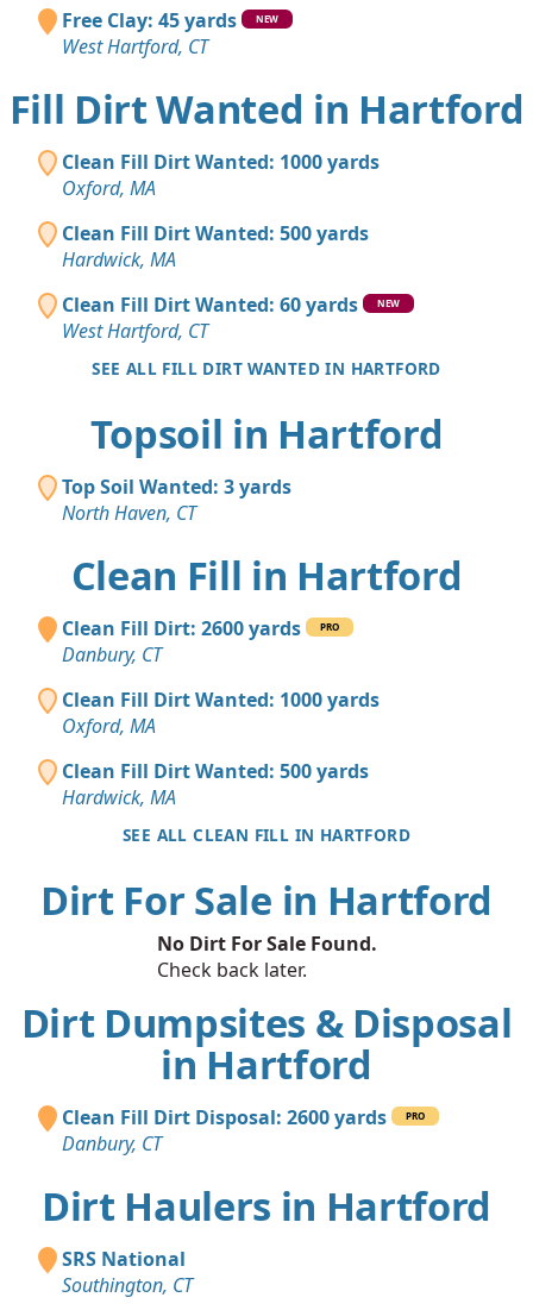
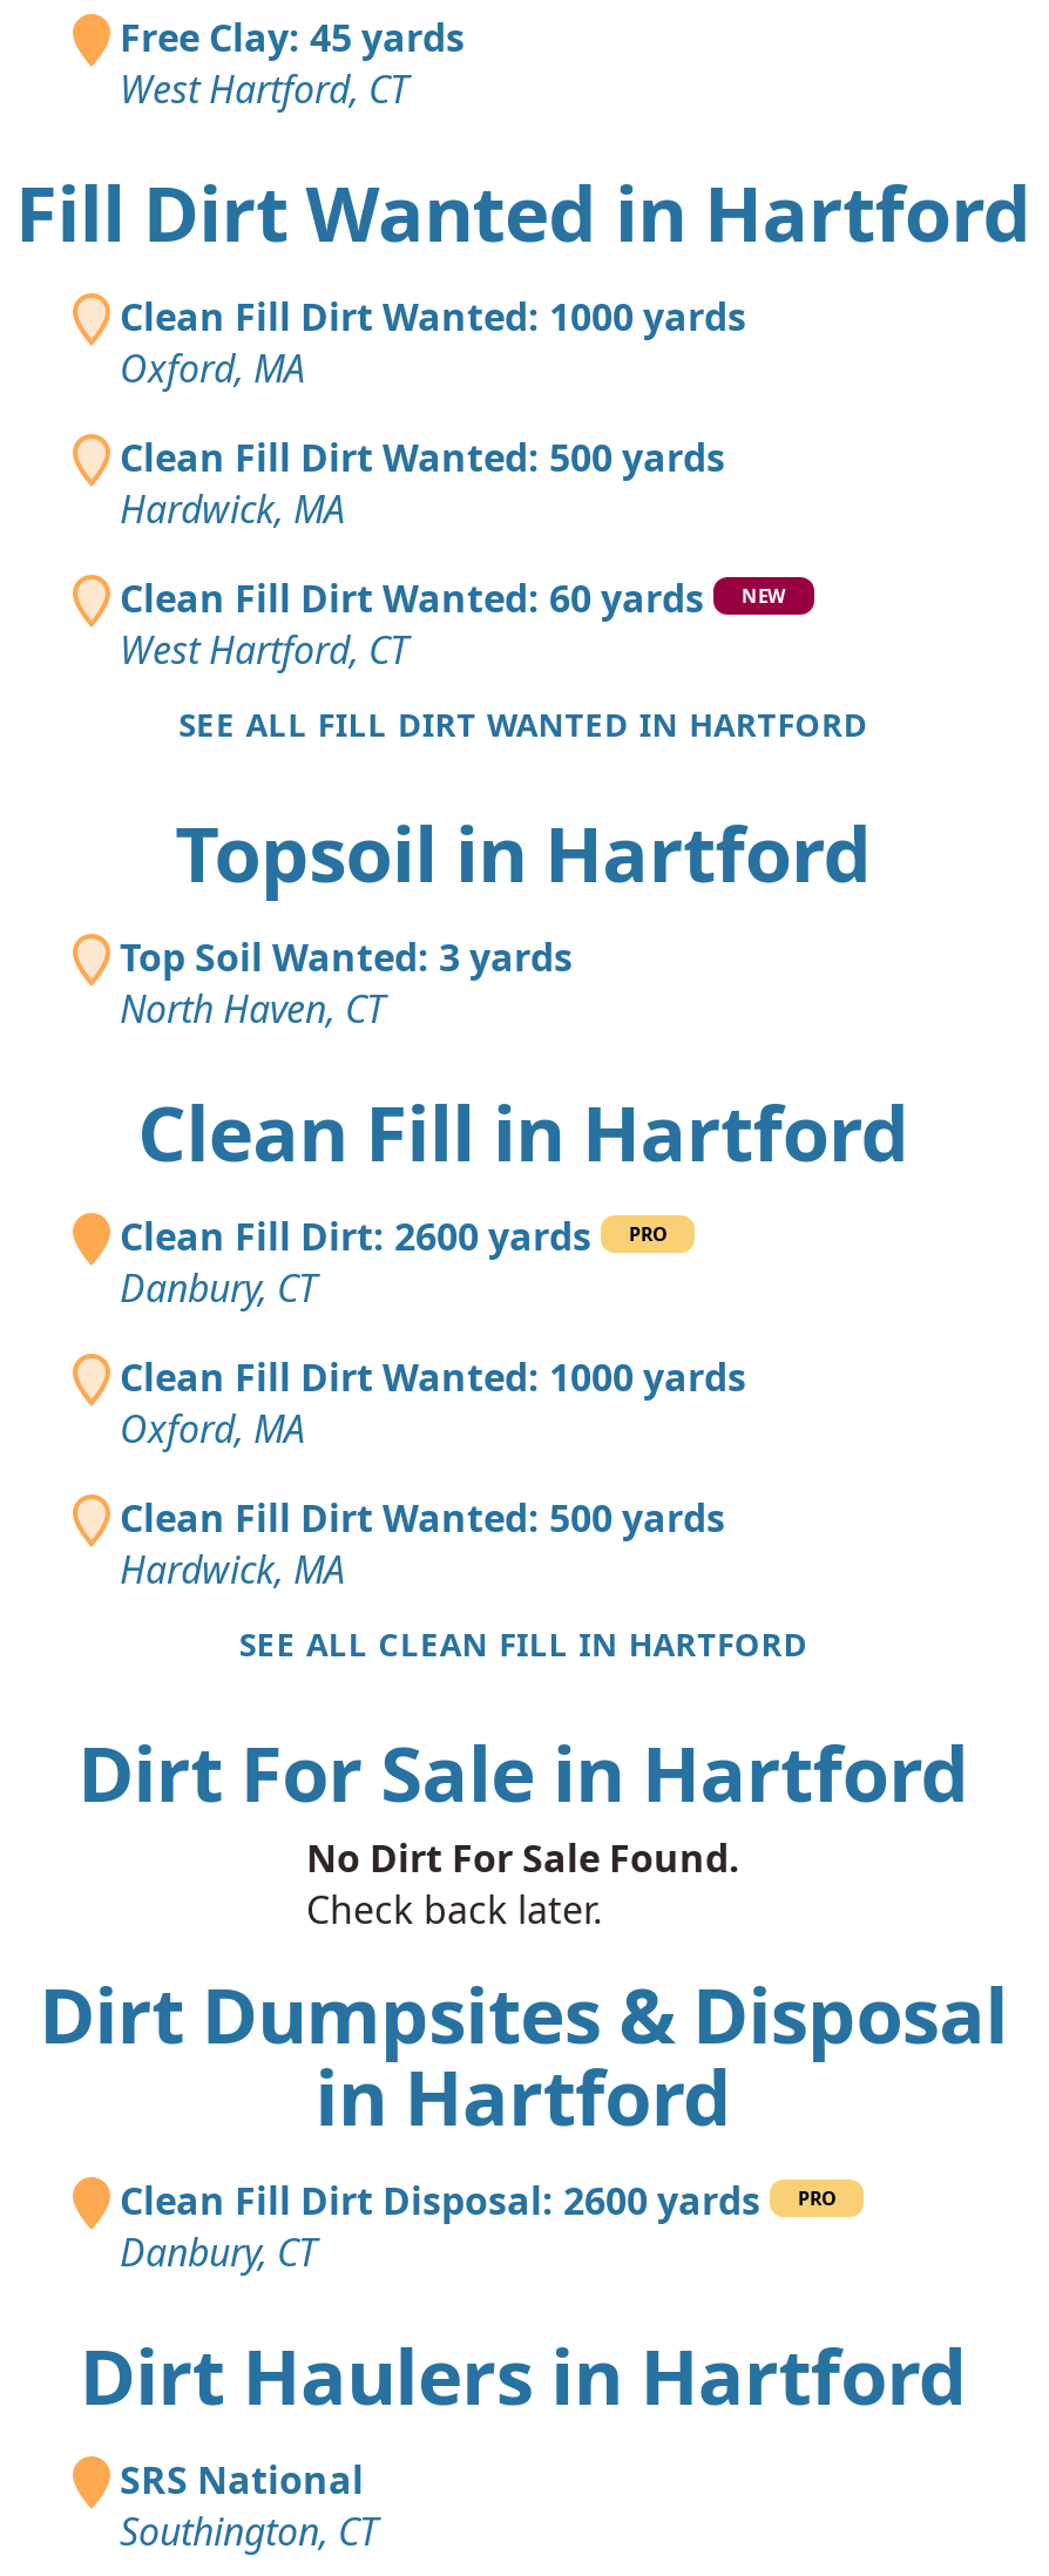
[256,12,278,25] NEW -> none

